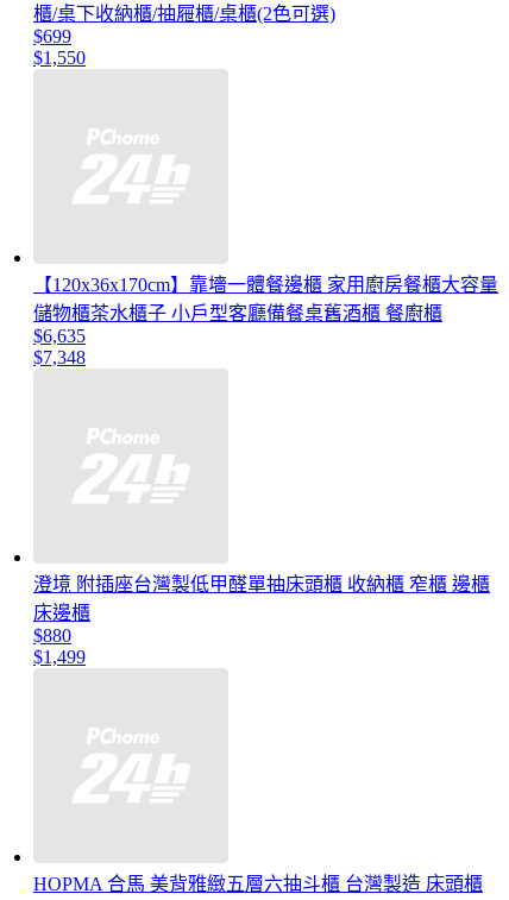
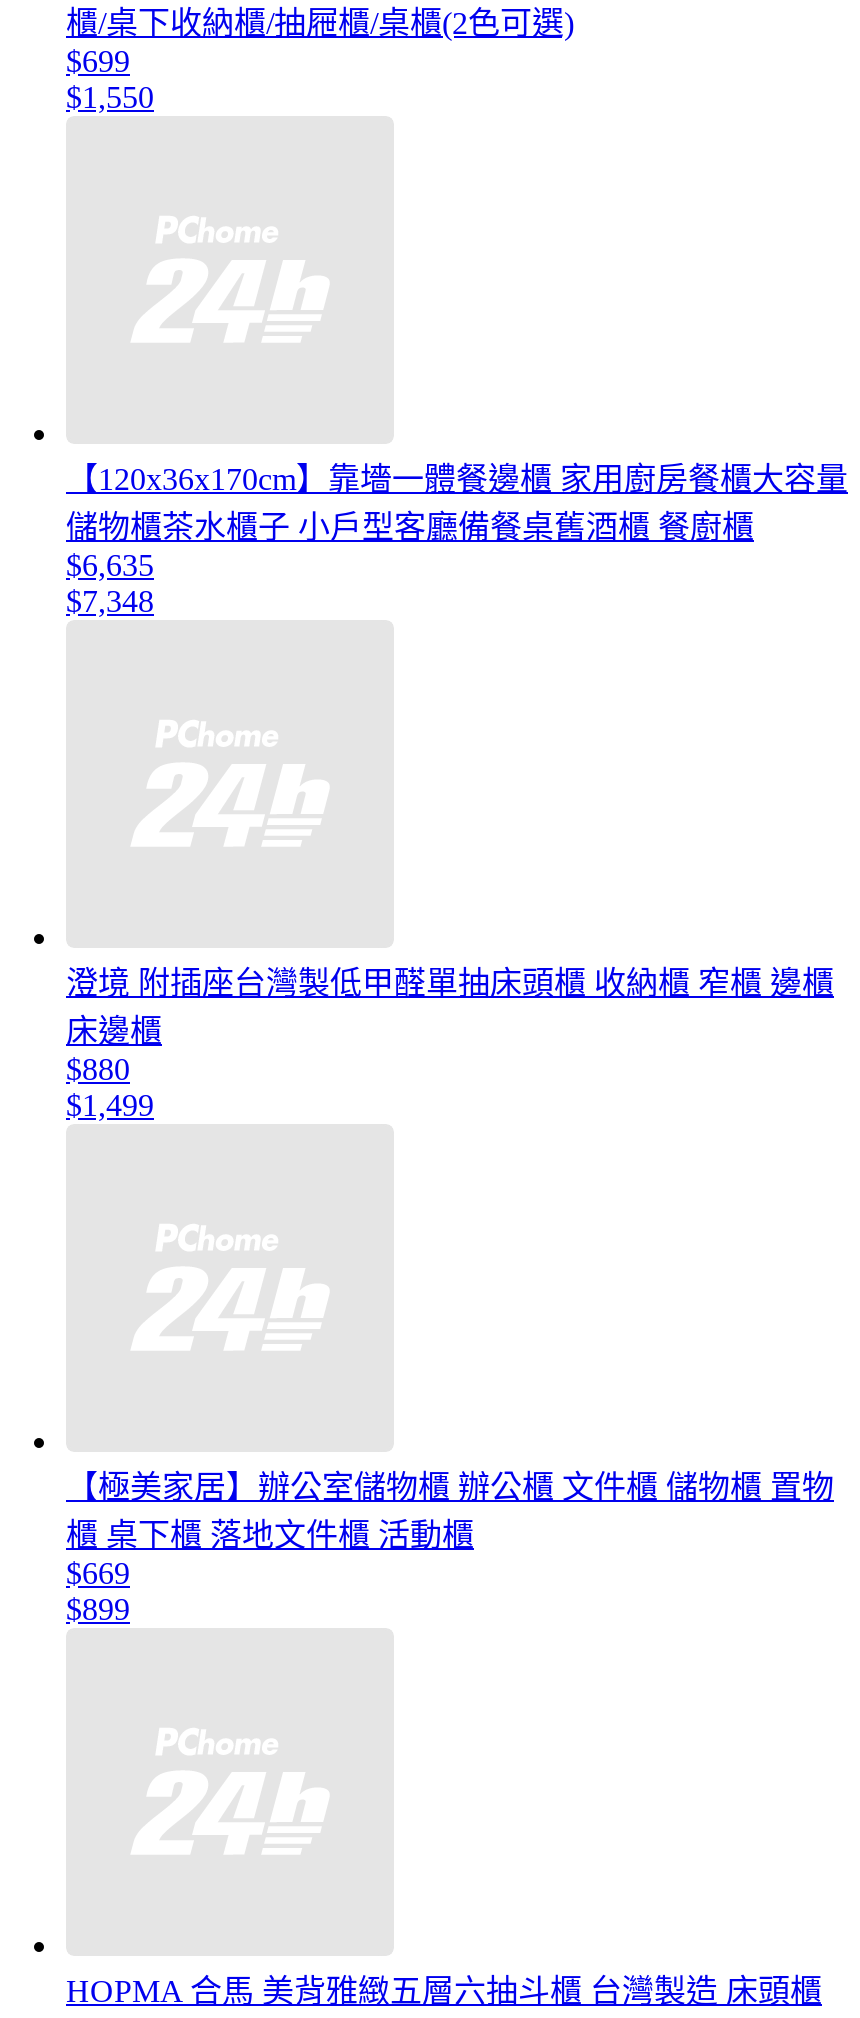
none -> [66,1471,834,1627] 【極美家居】辦公室儲物櫃 辦公櫃 文件櫃 儲物櫃 置物 | 櫃 桌下櫃 落地文件櫃 活動櫃 | $669 | $899

